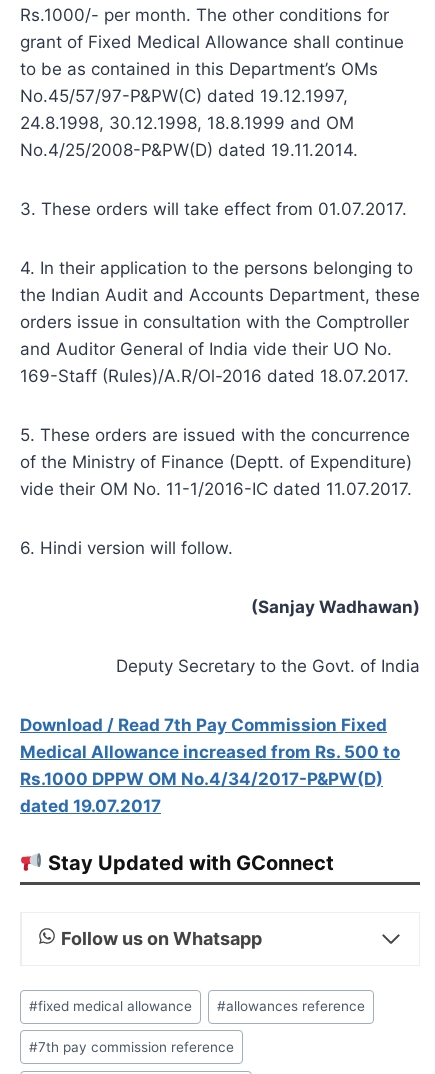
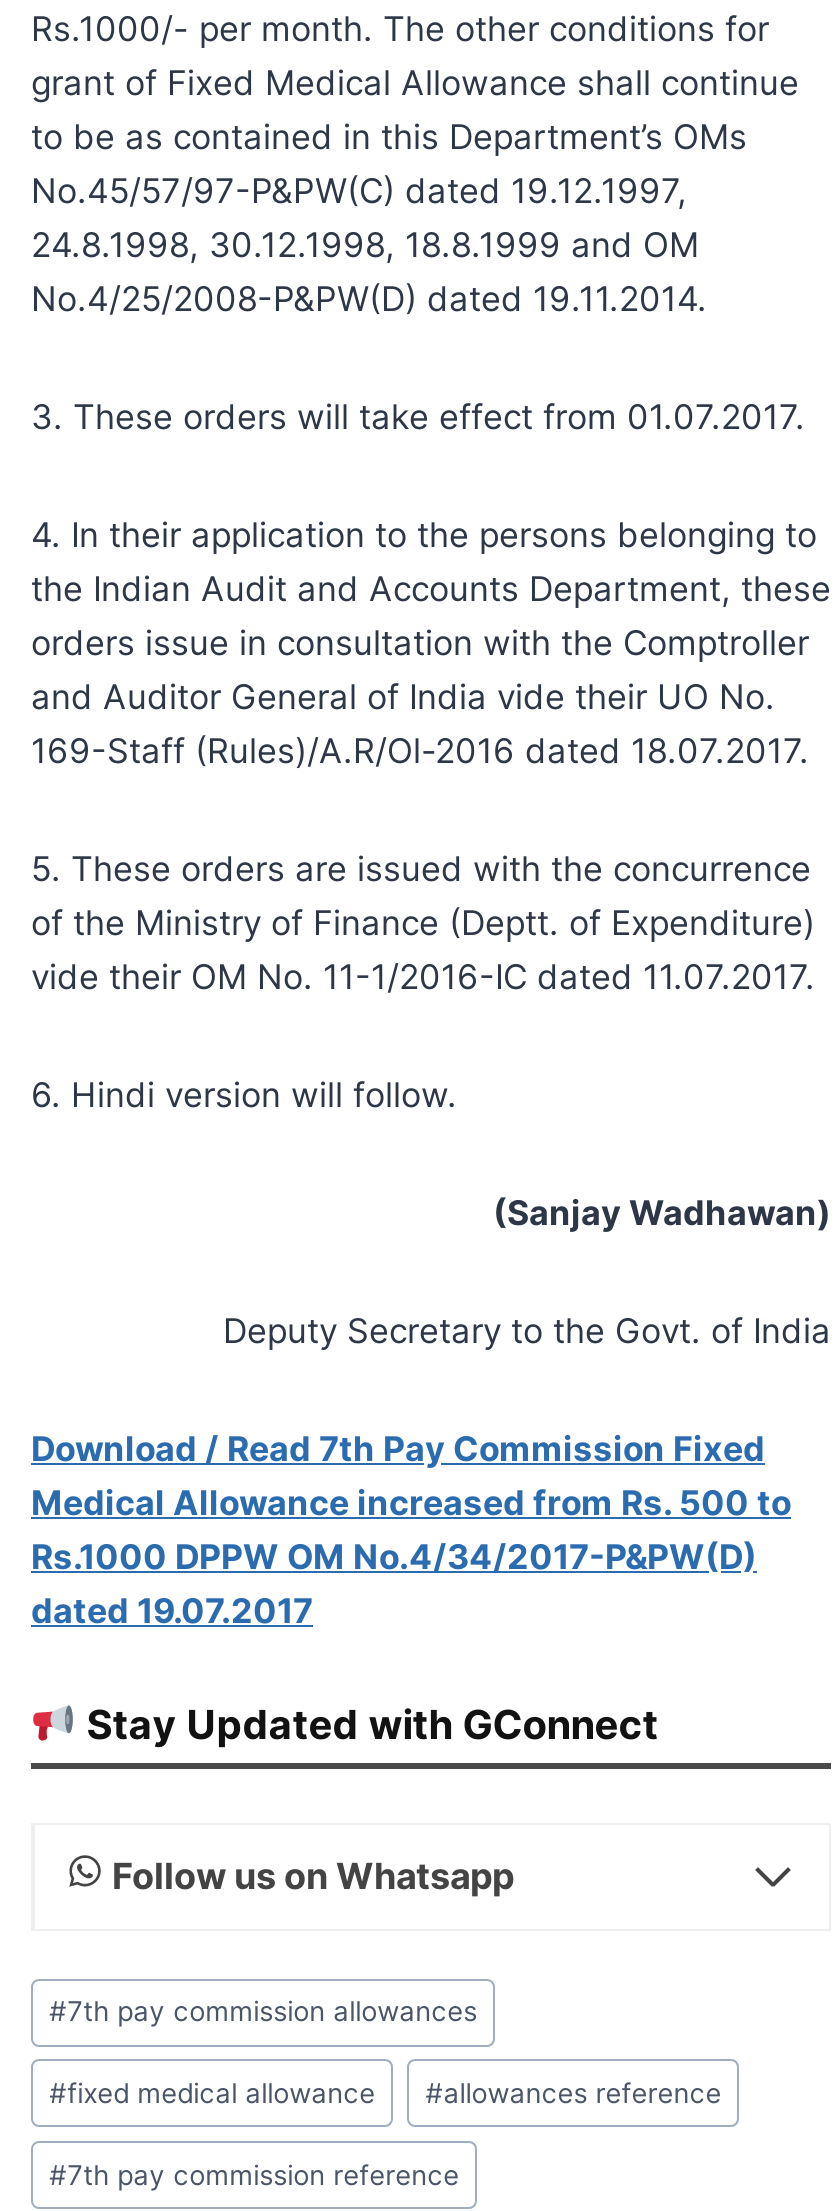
none -> [49,1995,477,2027] #7th pay commission allowances

